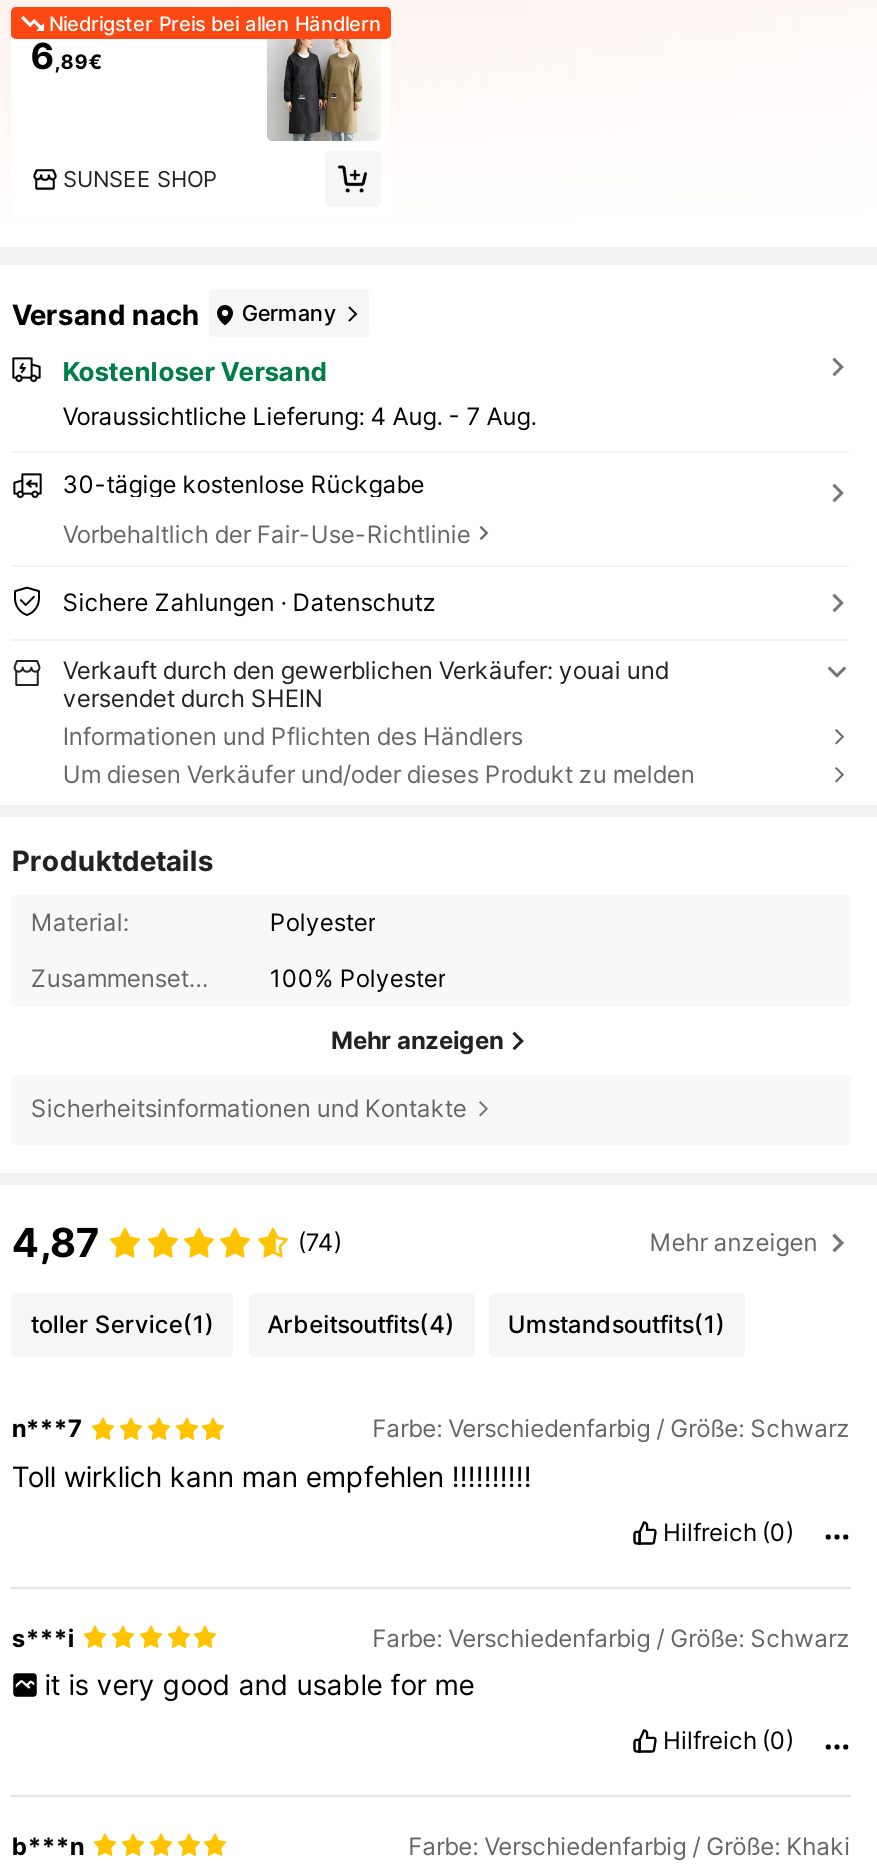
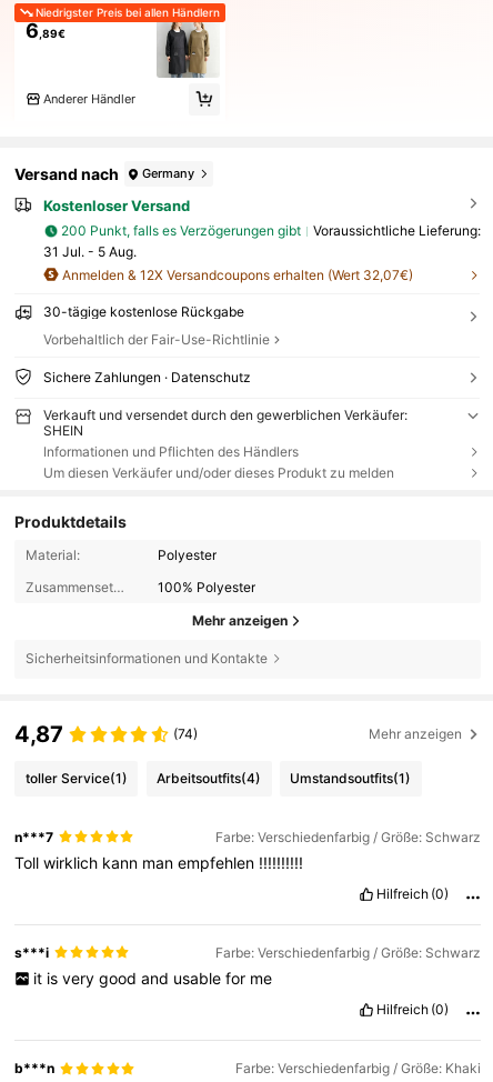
[63,164,217,192] SUNSEE SHOP -> [43,91,135,107] Anderer Händler
[62,400,536,430] Voraussichtliche Lieferung: 4 Aug. - 7 Aug. -> [43,222,480,284] 200 Punkt, falls es Verzögerungen gibt | Voraussichtliche Lieferung: | 31 Jul. - 5 Aug. | Anmelden & 12X Versandcoupons erhalten (Wert 32,07€)
[63,655,669,713] Verkauft durch den gewerblichen Verkäufer: youai und | versendet durch SHEIN -> [43,407,407,439] Verkauft und versendet durch den gewerblichen Verkäufer: | SHEIN

